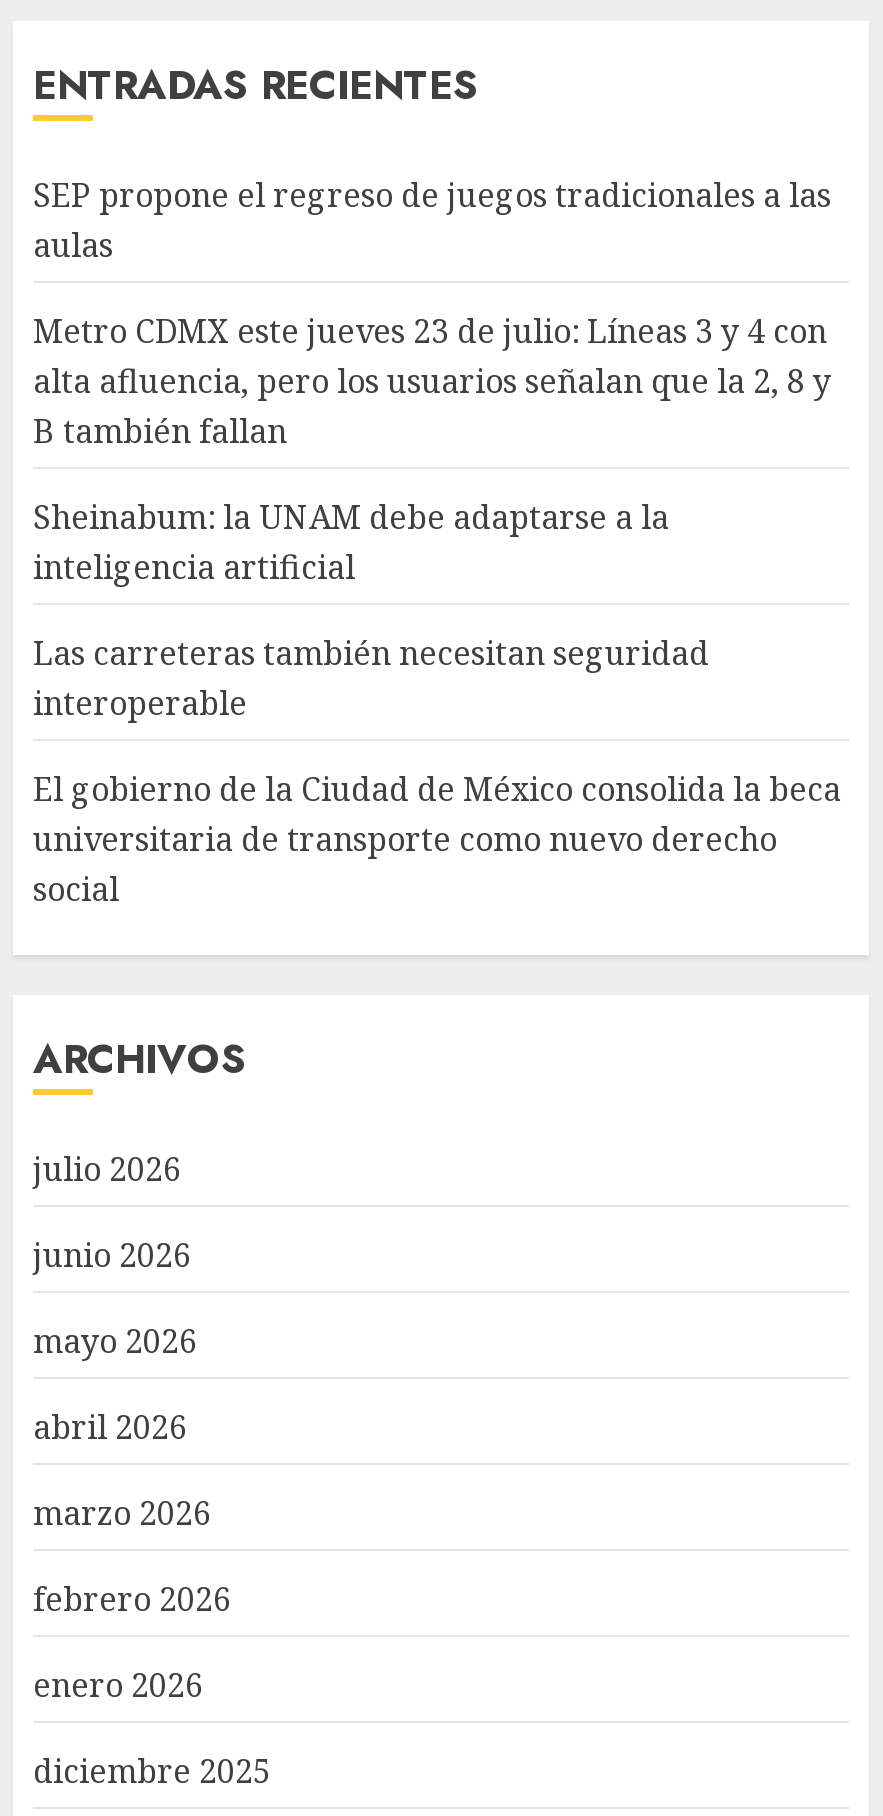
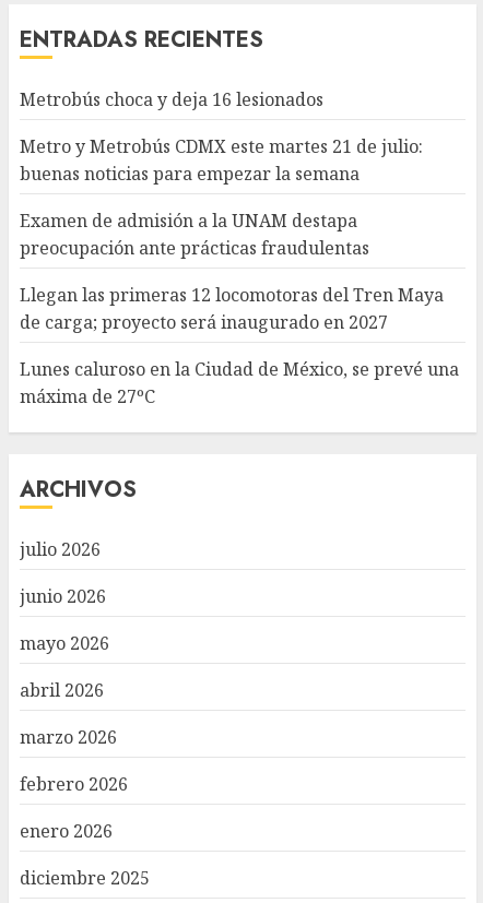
[33,174,831,268] SEP propone el regreso de juegos tradicionales a las | aulas -> [20,88,323,112] Metrobús choca y deja 16 lesionados
[33,310,831,454] Metro CDMX este jueves 23 de julio: Líneas 3 y 4 con | alta afluencia, pero los usuarios señalan que la 2, 8 y | B también fallan -> [20,135,423,186] Metro y Metrobús CDMX este martes 21 de julio: | buenas noticias para empezar la semana
[33,496,669,590] Sheinabum: la UNAM debe adaptarse a la | inteligencia artificial -> [20,209,369,260] Examen de admisión a la UNAM destapa | preocupación ante prácticas fraudulentas
[33,632,709,726] Las carreteras también necesitan seguridad | interoperable -> [20,283,444,335] Llegan las primeras 12 locomotoras del Tren Maya | de carga; proyecto será inaugurado en 2027
[33,768,841,912] El gobierno de la Ciudad de México consolida la beca | universitaria de transporte como nuevo derecho | social -> [20,357,459,409] Lunes caluroso en la Ciudad de México, se prevé una | máxima de 27ºC

